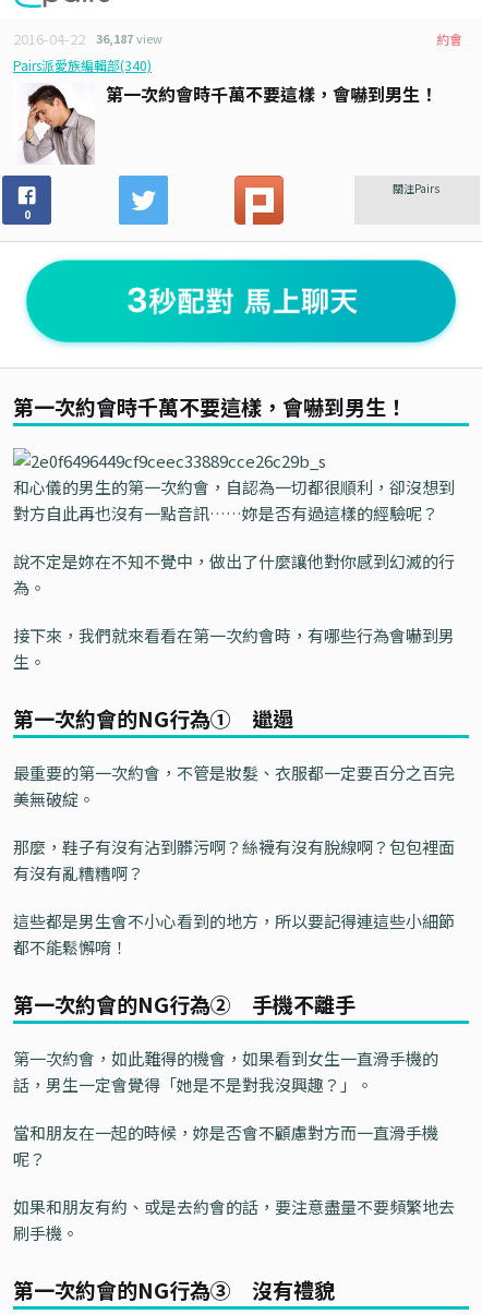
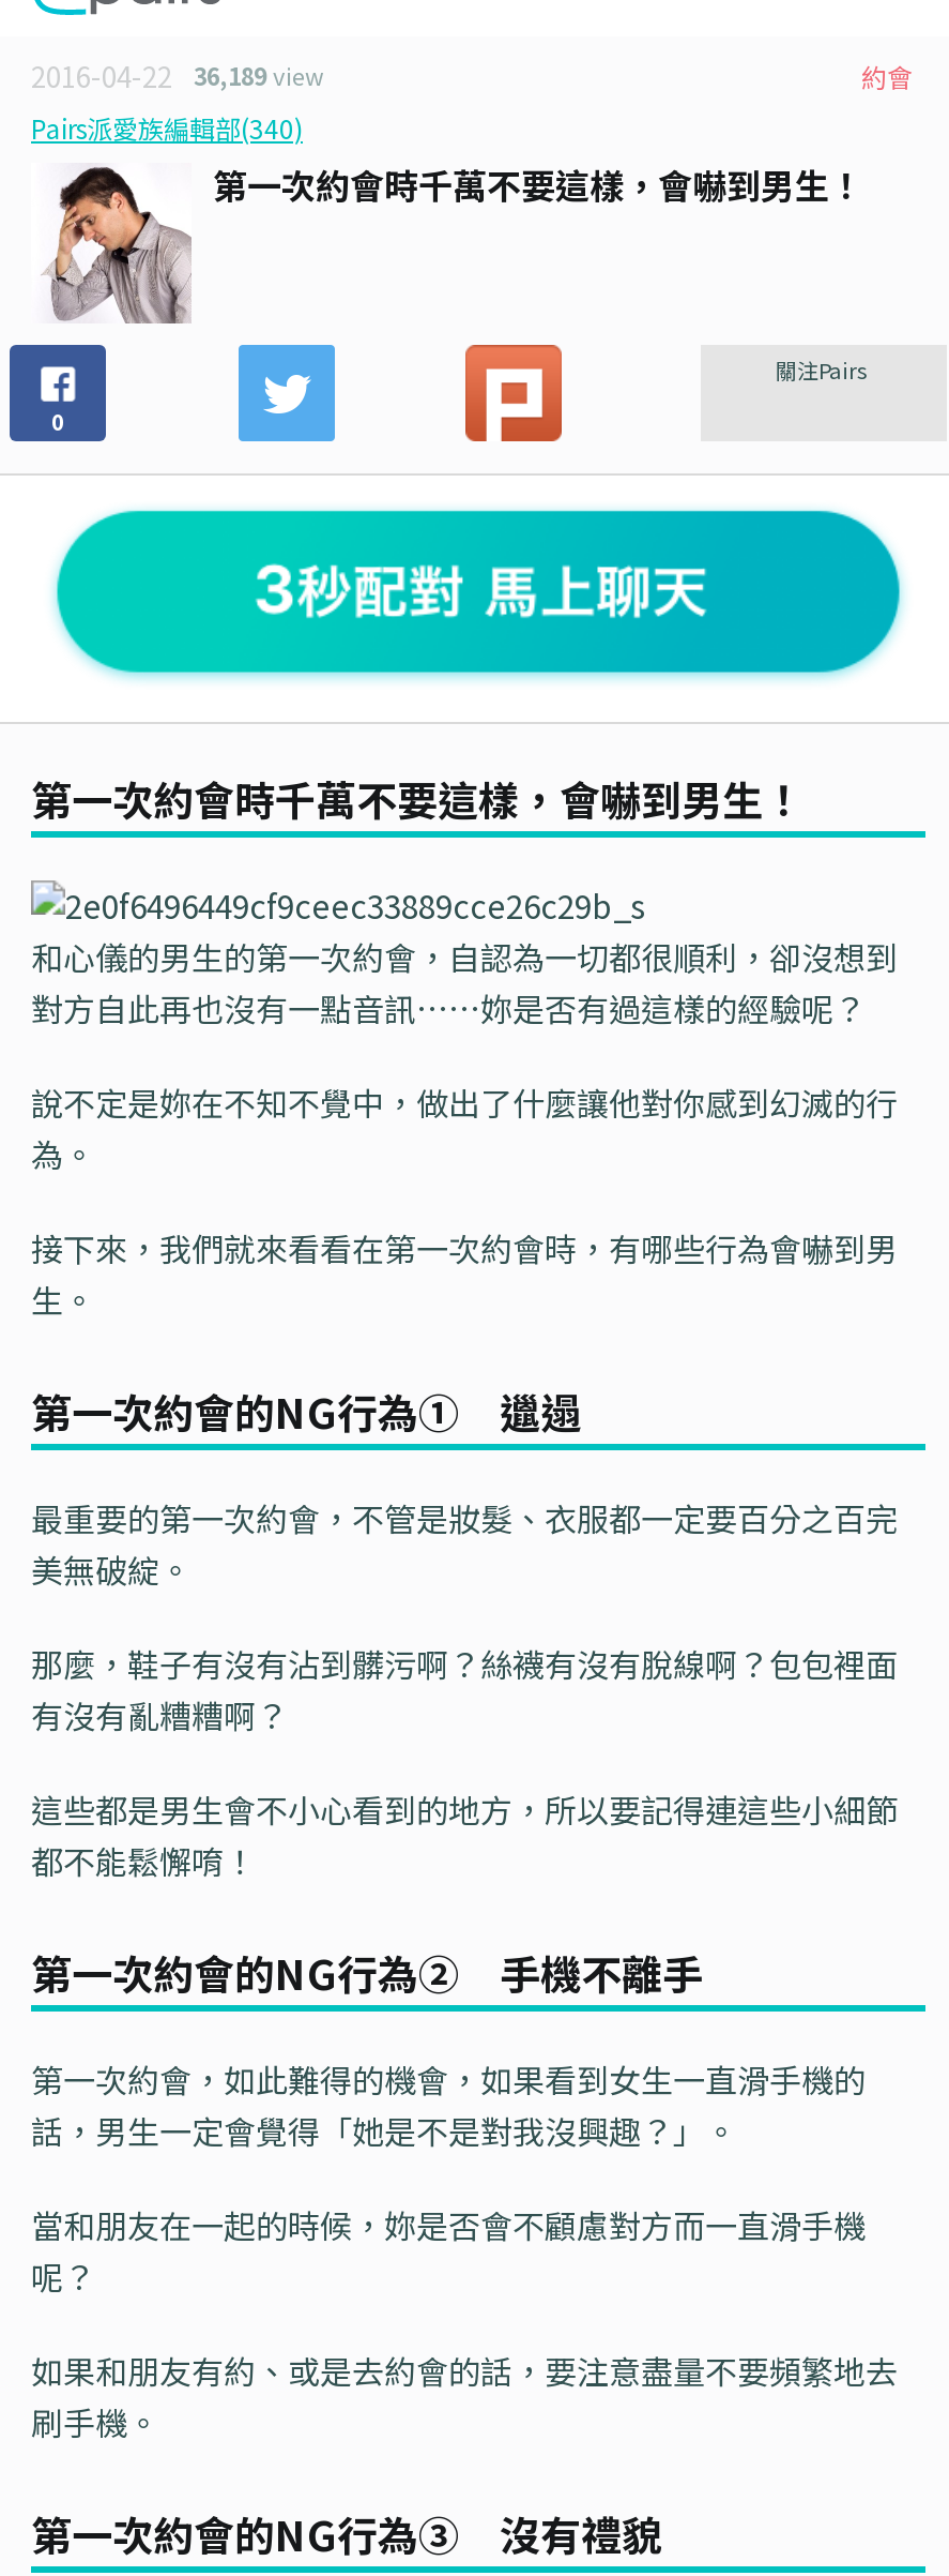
[96,29,162,47] 36,187 view -> [194,58,324,92] 36,189 view

